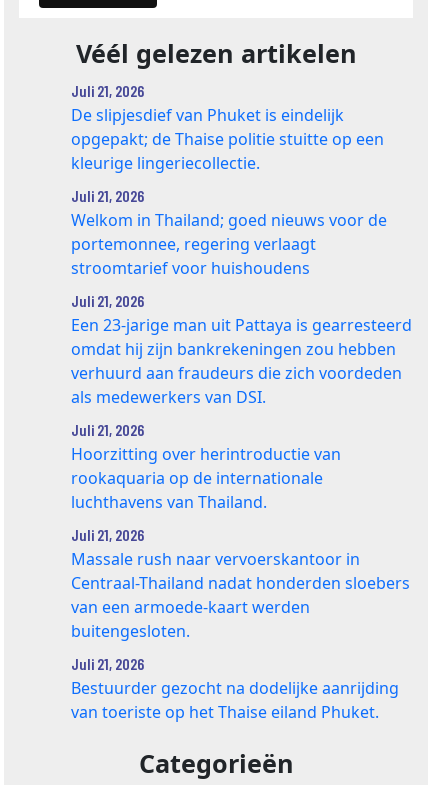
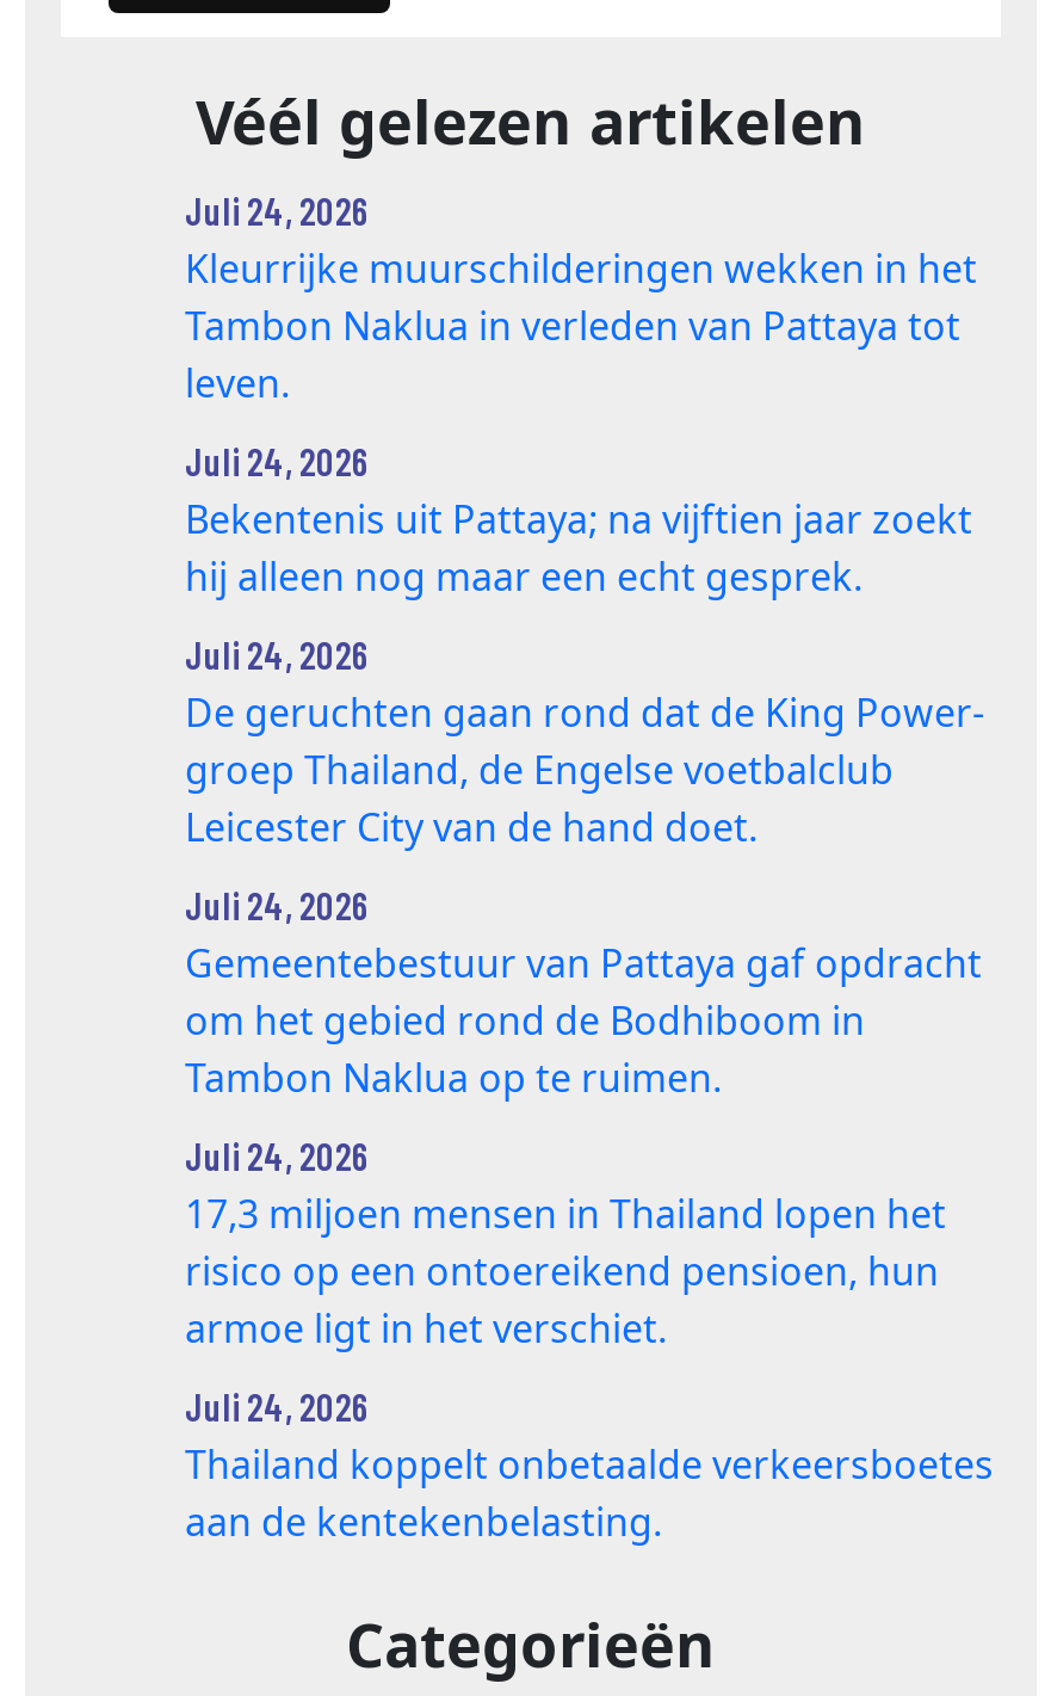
[71,81,384,174] Juli 21, 2026 | De slipjesdief van Phuket is eindelijk | opgepakt; de Thaise politie stuitte op een | kleurige lingeriecollectie. -> [185,187,977,409] Juli 24, 2026 | Kleurrijke muurschilderingen wekken in het | Tambon Naklua in verleden van Pattaya tot | leven.
[71,186,387,279] Juli 21, 2026 | Welkom in Thailand; goed nieuws voor de | portemonnee, regering verlaagt | stroomtarief voor huishoudens -> [185,438,972,602] Juli 24, 2026 | Bekentenis uit Pattaya; na vijftien jaar zoekt | hij alleen nog maar een echt gesprek.
[71,291,412,408] Juli 21, 2026 | Een 23-jarige man uit Pattaya is gearresteerd | omdat hij zijn bankrekeningen zou hebben | verhuurd aan fraudeurs die zich voordeden | als medewerkers van DSI. -> [185,631,984,853] Juli 24, 2026 | De geruchten gaan rond dat de King Power- | groep Thailand, de Engelse voetbalclub | Leicester City van de hand doet.
[71,420,341,513] Juli 21, 2026 | Hoorzitting over herintroductie van | rookaquaria op de internationale | luchthavens van Thailand. -> [185,882,982,1104] Juli 24, 2026 | Gemeentebestuur van Pattaya gaf opdracht | om het gebied rond de Bodhiboom in | Tambon Naklua op te ruimen.
[71,525,410,642] Juli 21, 2026 | Massale rush naar vervoerskantoor in | Centraal-Thailand nadat honderden sloebers | van een armoede-kaart werden | buitengesloten. -> [185,1132,946,1354] Juli 24, 2026 | 17,3 miljoen mensen in Thailand lopen het | risico op een ontoereikend pensioen, hun | armoe ligt in het verschiet.
[71,654,399,723] Juli 21, 2026 | Bestuurder gezocht na dodelijke aanrijding | van toeriste op het Thaise eiland Phuket. -> [185,1383,994,1548] Juli 24, 2026 | Thailand koppelt onbetaalde verkeersboetes | aan de kentekenbelasting.

